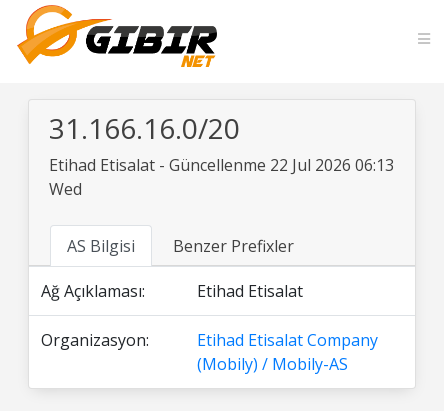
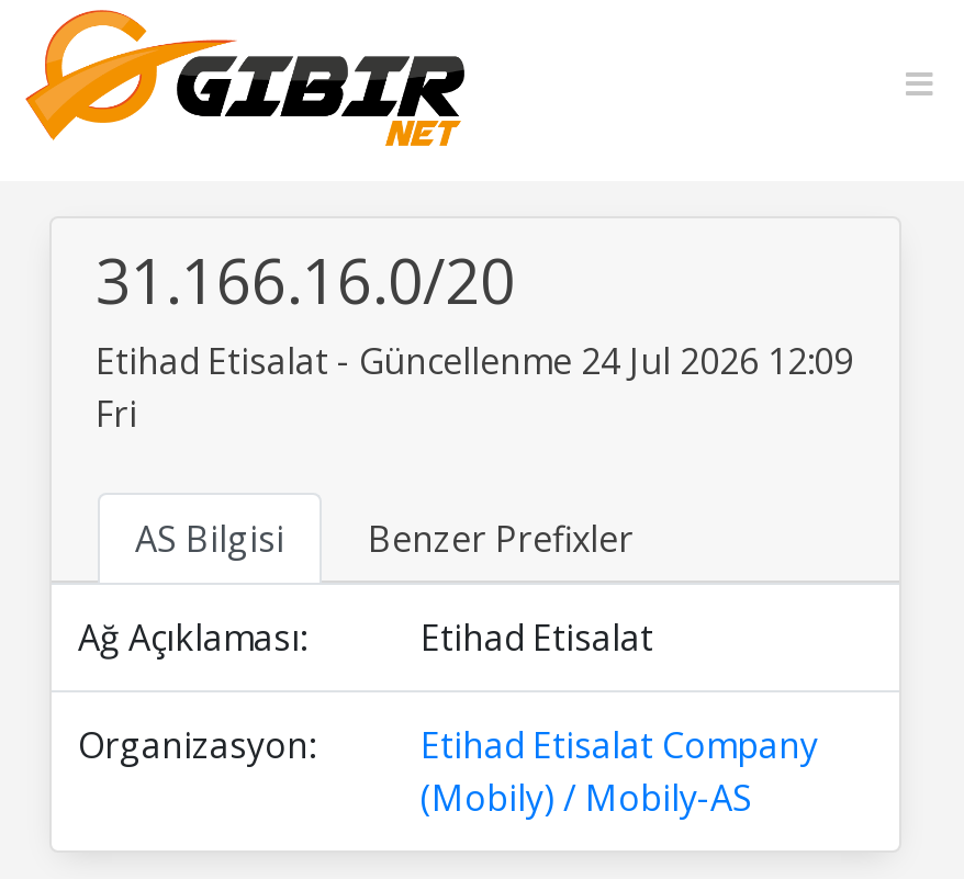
[49,154,394,200] Etihad Etisalat - Güncellenme 22 Jul 2026 06:13 | Wed -> [96,337,853,438] Etihad Etisalat - Güncellenme 24 Jul 2026 12:09 | Fri

